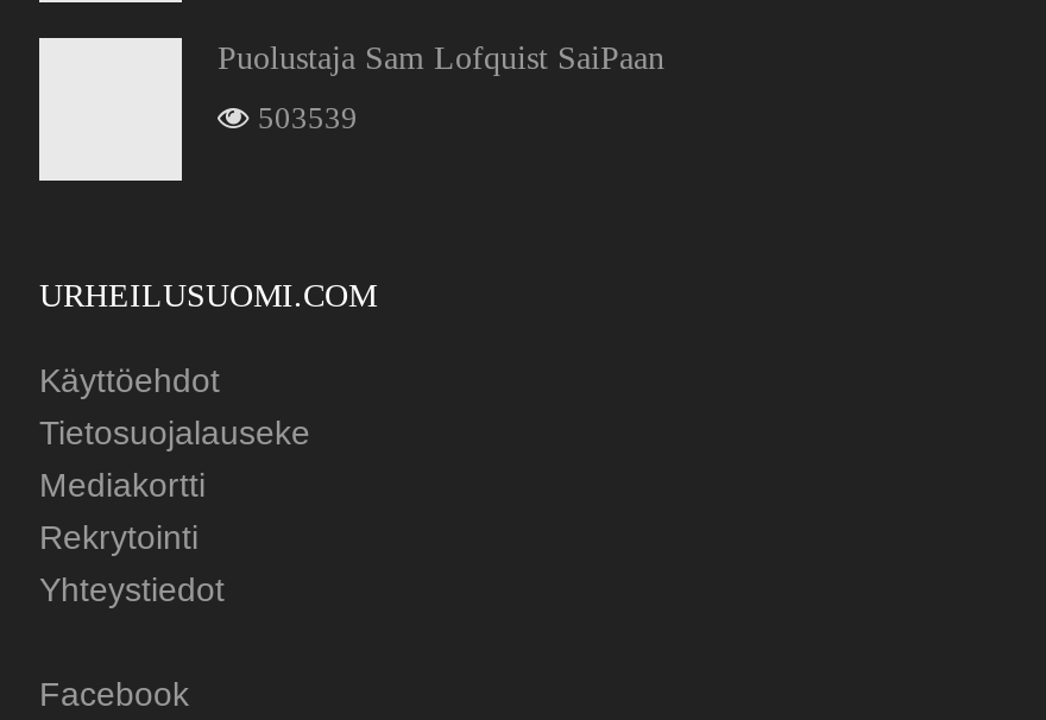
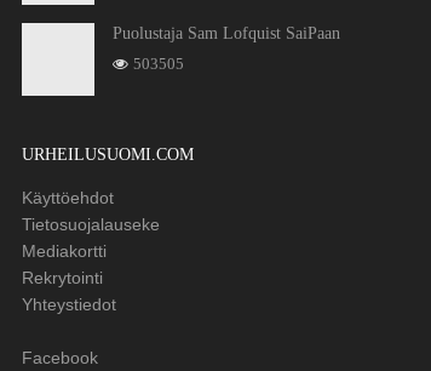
[258,99,358,134] 503539 -> [133,54,184,72] 503505

